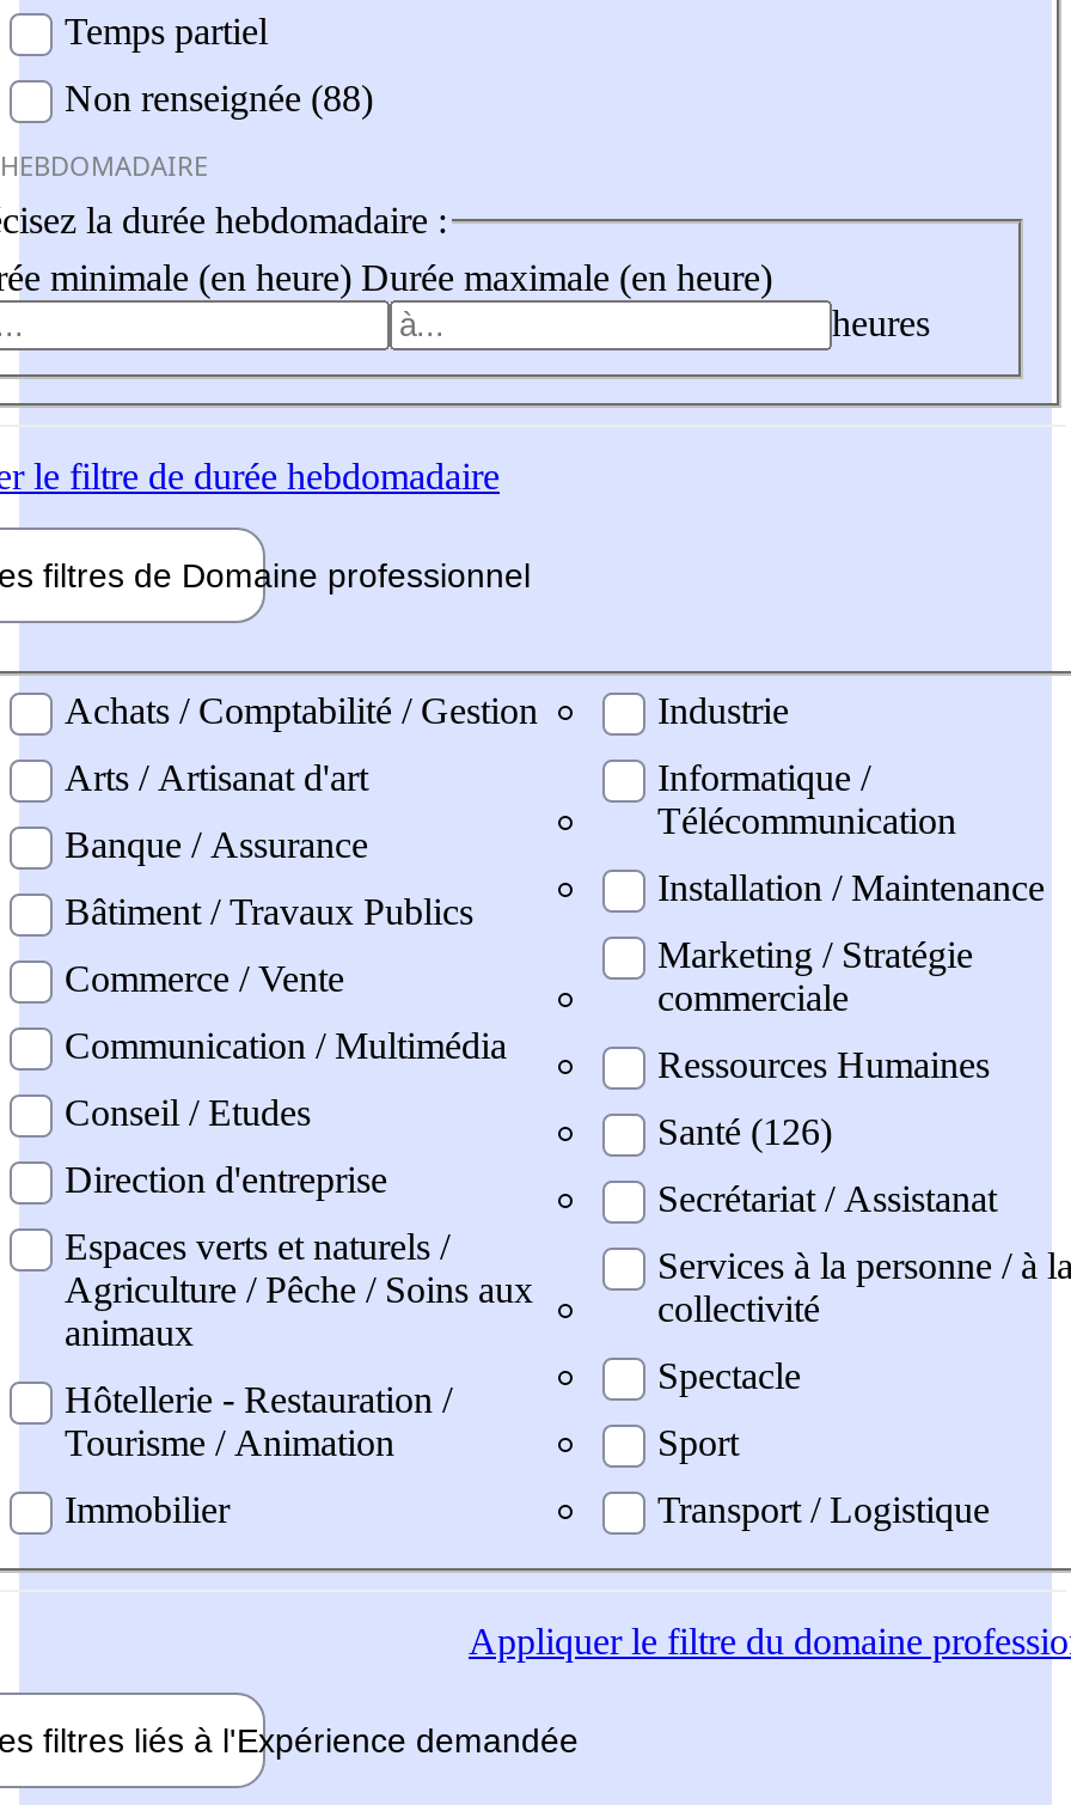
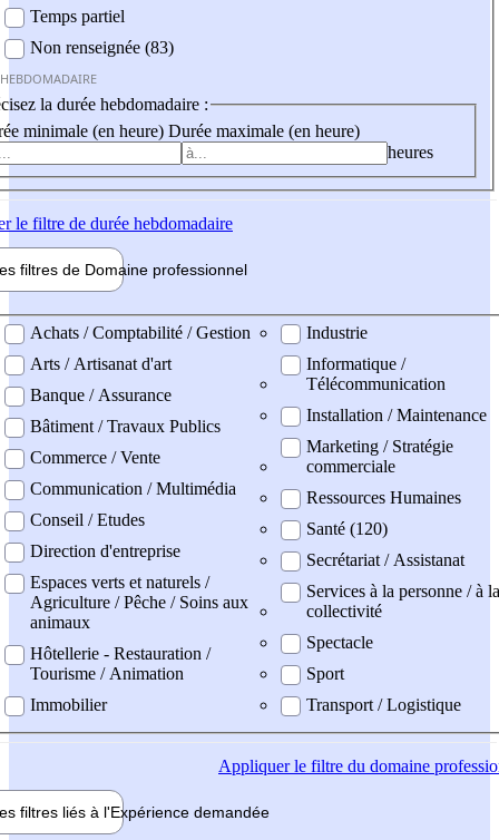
[65,79,373,119] Non renseignée (88) -> [30,38,174,57] Non renseignée (83)
[657,1110,832,1151] Santé (126) -> [306,519,388,538] Santé (120)

